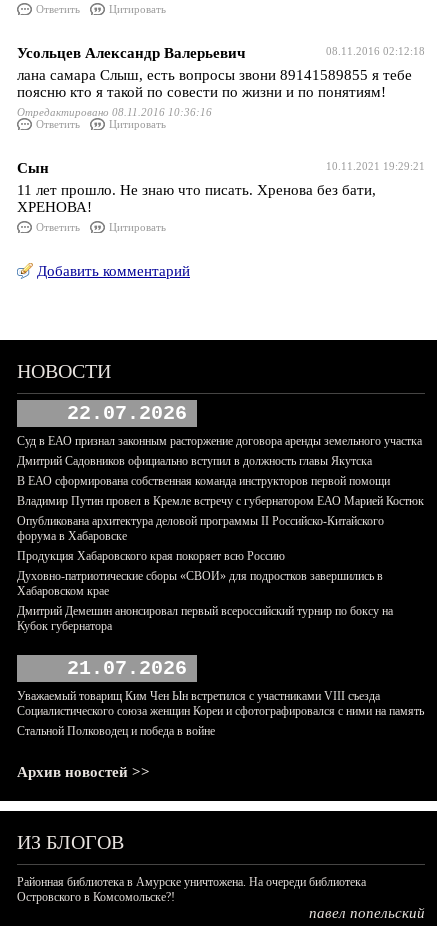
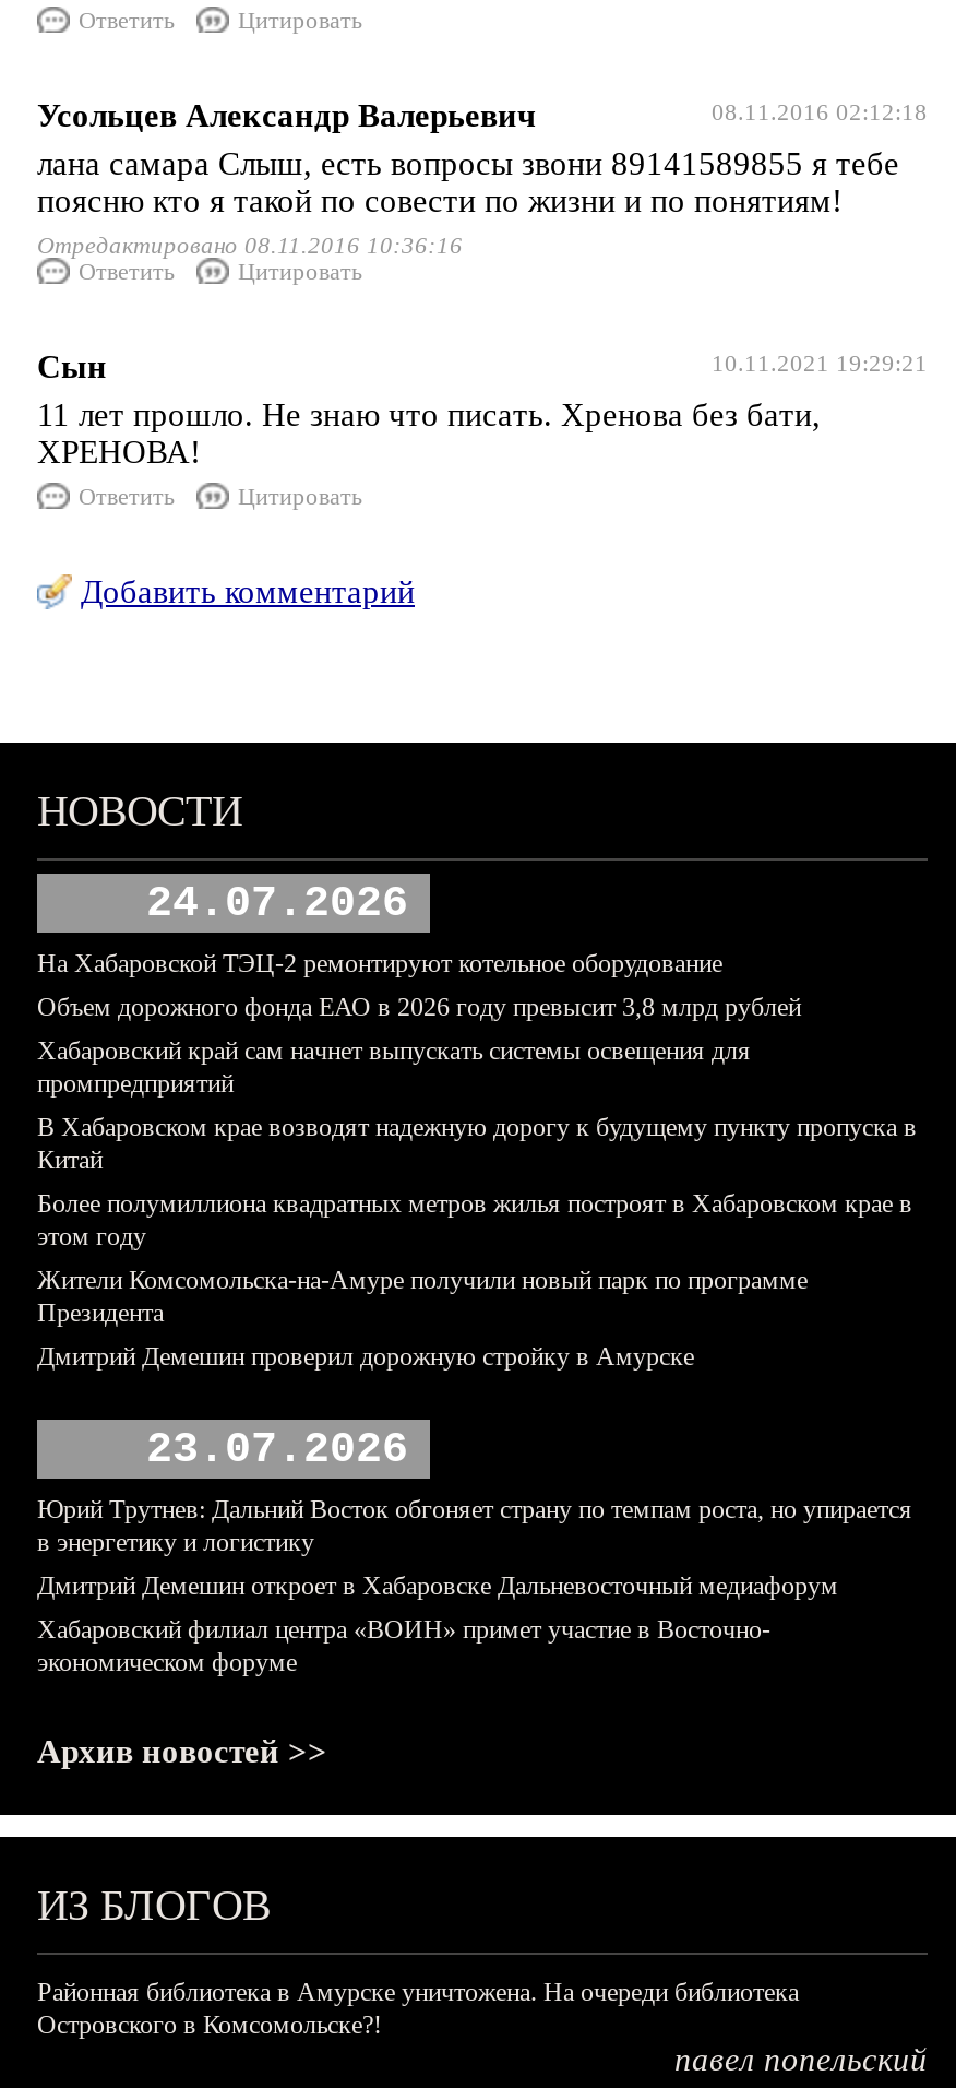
[17,402,424,633] 22.07.2026 | Суд в ЕАО признал законным расторжение договора аренды земельного участка | Дмитрий Садовников официально вступил в должность главы Якутска | В ЕАО сформирована собственная команда инструкторов первой помощи | Владимир Путин провел в Кремле встречу с губернатором ЕАО Марией Костюк | Опубликована архитектура деловой программы II Российско-Китайского | форума в Хабаровске | Продукция Хабаровского края покоряет всю Россию | Духовно-патриотические сборы «СВОИ» для подростков завершились в | Хабаровском крае | Дмитрий Демешин анонсировал первый всероссийский турнир по боксу на | Кубок губернатора -> [37,878,917,1372] 24.07.2026 | На Хабаровской ТЭЦ-2 ремонтируют котельное оборудование | Объем дорожного фонда ЕАО в 2026 году превысит 3,8 млрд рублей | Хабаровский край сам начнет выпускать системы освещения для | промпредприятий | В Хабаровском крае возводят надежную дорогу к будущему пункту пропуска в | Китай | Более полумиллиона квадратных метров жилья построят в Хабаровском крае в | этом году | Жители Комсомольска-на-Амуре получили новый парк по программе | Президента | Дмитрий Демешин проверил дорожную стройку в Амурске
[17,657,424,738] 21.07.2026 | Уважаемый товарищ Ким Чен Ын встретился с участниками VIII съезда | Социалистического союза женщин Кореи и сфотографировался с ними на память | Стальной Полководец и победа в войне -> [37,1424,912,1677] 23.07.2026 | Юрий Трутнев: Дальний Восток обгоняет страну по темпам роста, но упирается | в энергетику и логистику | Дмитрий Демешин откроет в Хабаровске Дальневосточный медиафорум | Хабаровский филиал центра «ВОИН» примет участие в Восточно- | экономическом форуме

